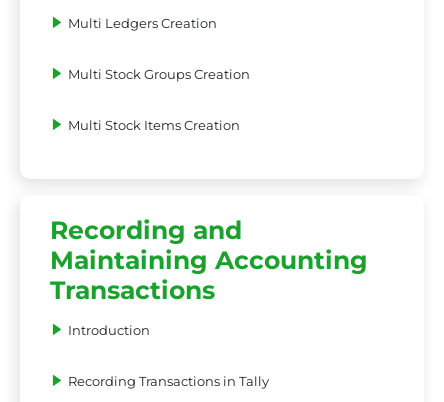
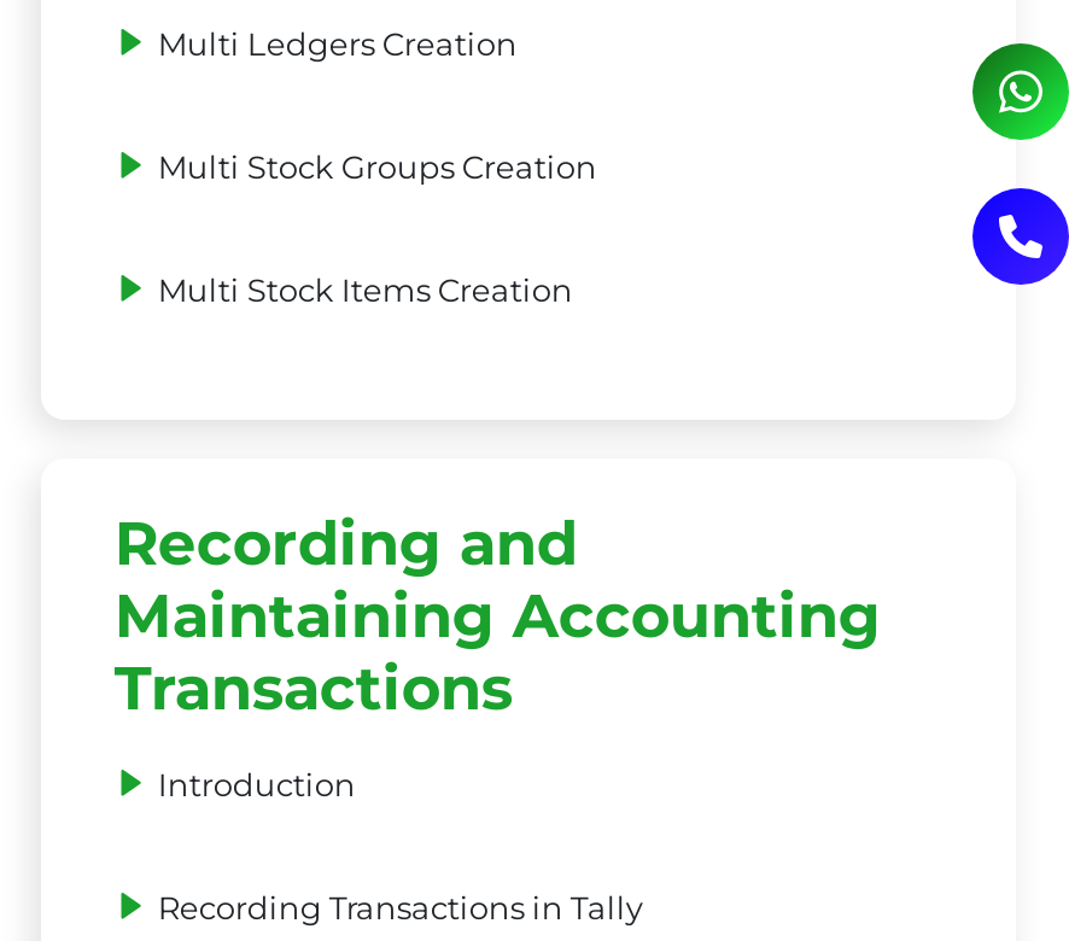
none -> [970,41,1062,142] [image]
none -> [970,186,1062,287] [image]

